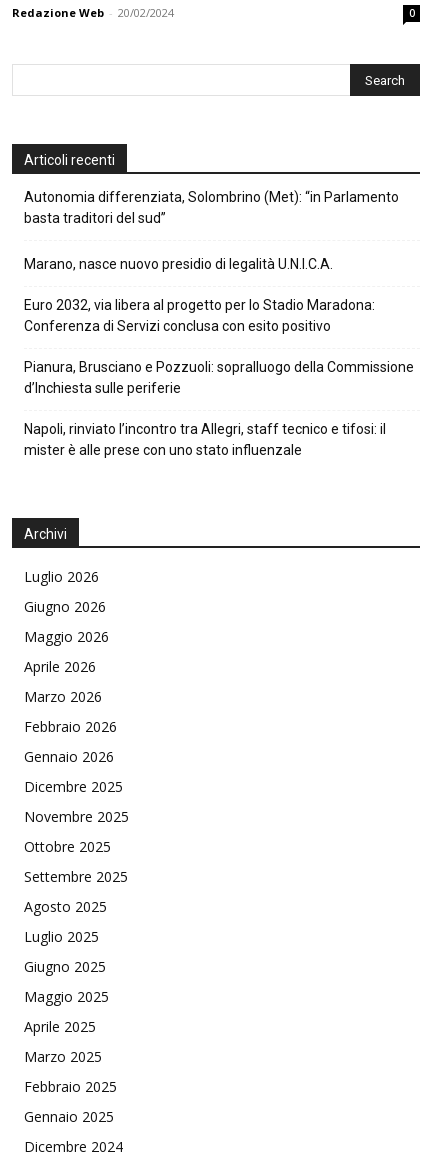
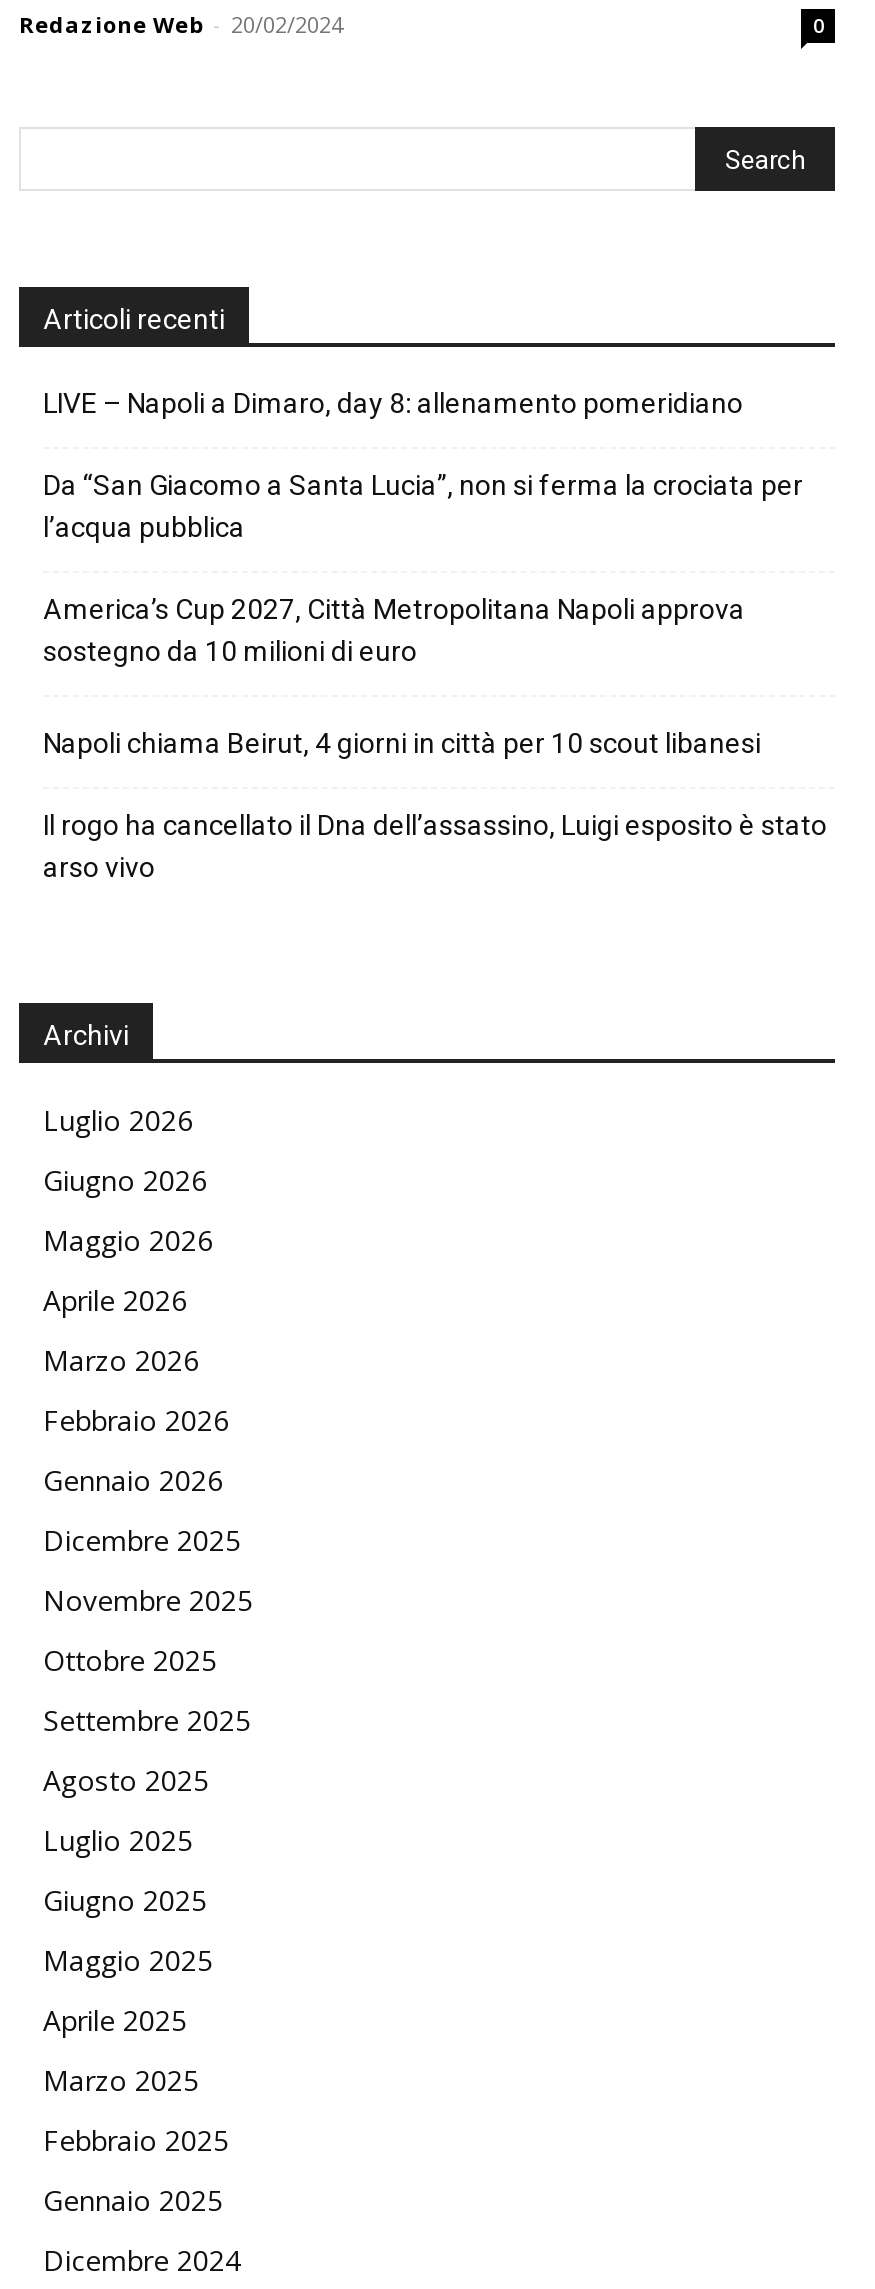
[24,188,399,225] Autonomia differenziata, Solombrino (Met): “in Parlamento | basta traditori del sud” -> [43,387,743,419] LIVE – Napoli a Dimaro, day 8: allenamento pomeridiano
[24,255,333,271] Marano, nasce nuovo presidio di legalità U.N.I.C.A. -> [43,469,803,543] Da “San Giacomo a Santa Lucia”, non si ferma la crociata per | l’acqua pubblica
[24,296,375,333] Euro 2032, via libera al progetto per lo Stadio Maradona: | Conferenza di Servizi conclusa con esito positivo -> [43,593,745,667] America’s Cup 2027, Città Metropolitana Napoli approva | sostegno da 10 milioni di euro
[24,358,414,395] Pianura, Brusciano e Pozzuoli: sopralluogo della Commissione | d’Inchiesta sulle periferie -> [43,727,761,759] Napoli chiama Beirut, 4 giorni in città per 10 scout libanesi
[24,420,386,457] Napoli, rinviato l’incontro tra Allegri, staff tecnico e tifosi: il | mister è alle prese con uno stato influenzale -> [43,809,827,883] Il rogo ha cancellato il Dna dell’assassino, Luigi esposito è stato | arso vivo

